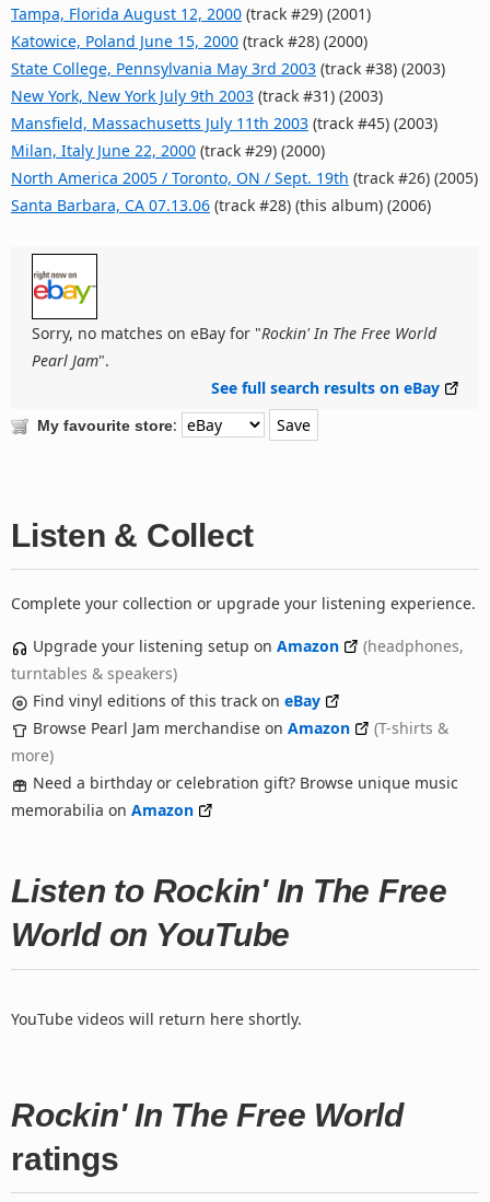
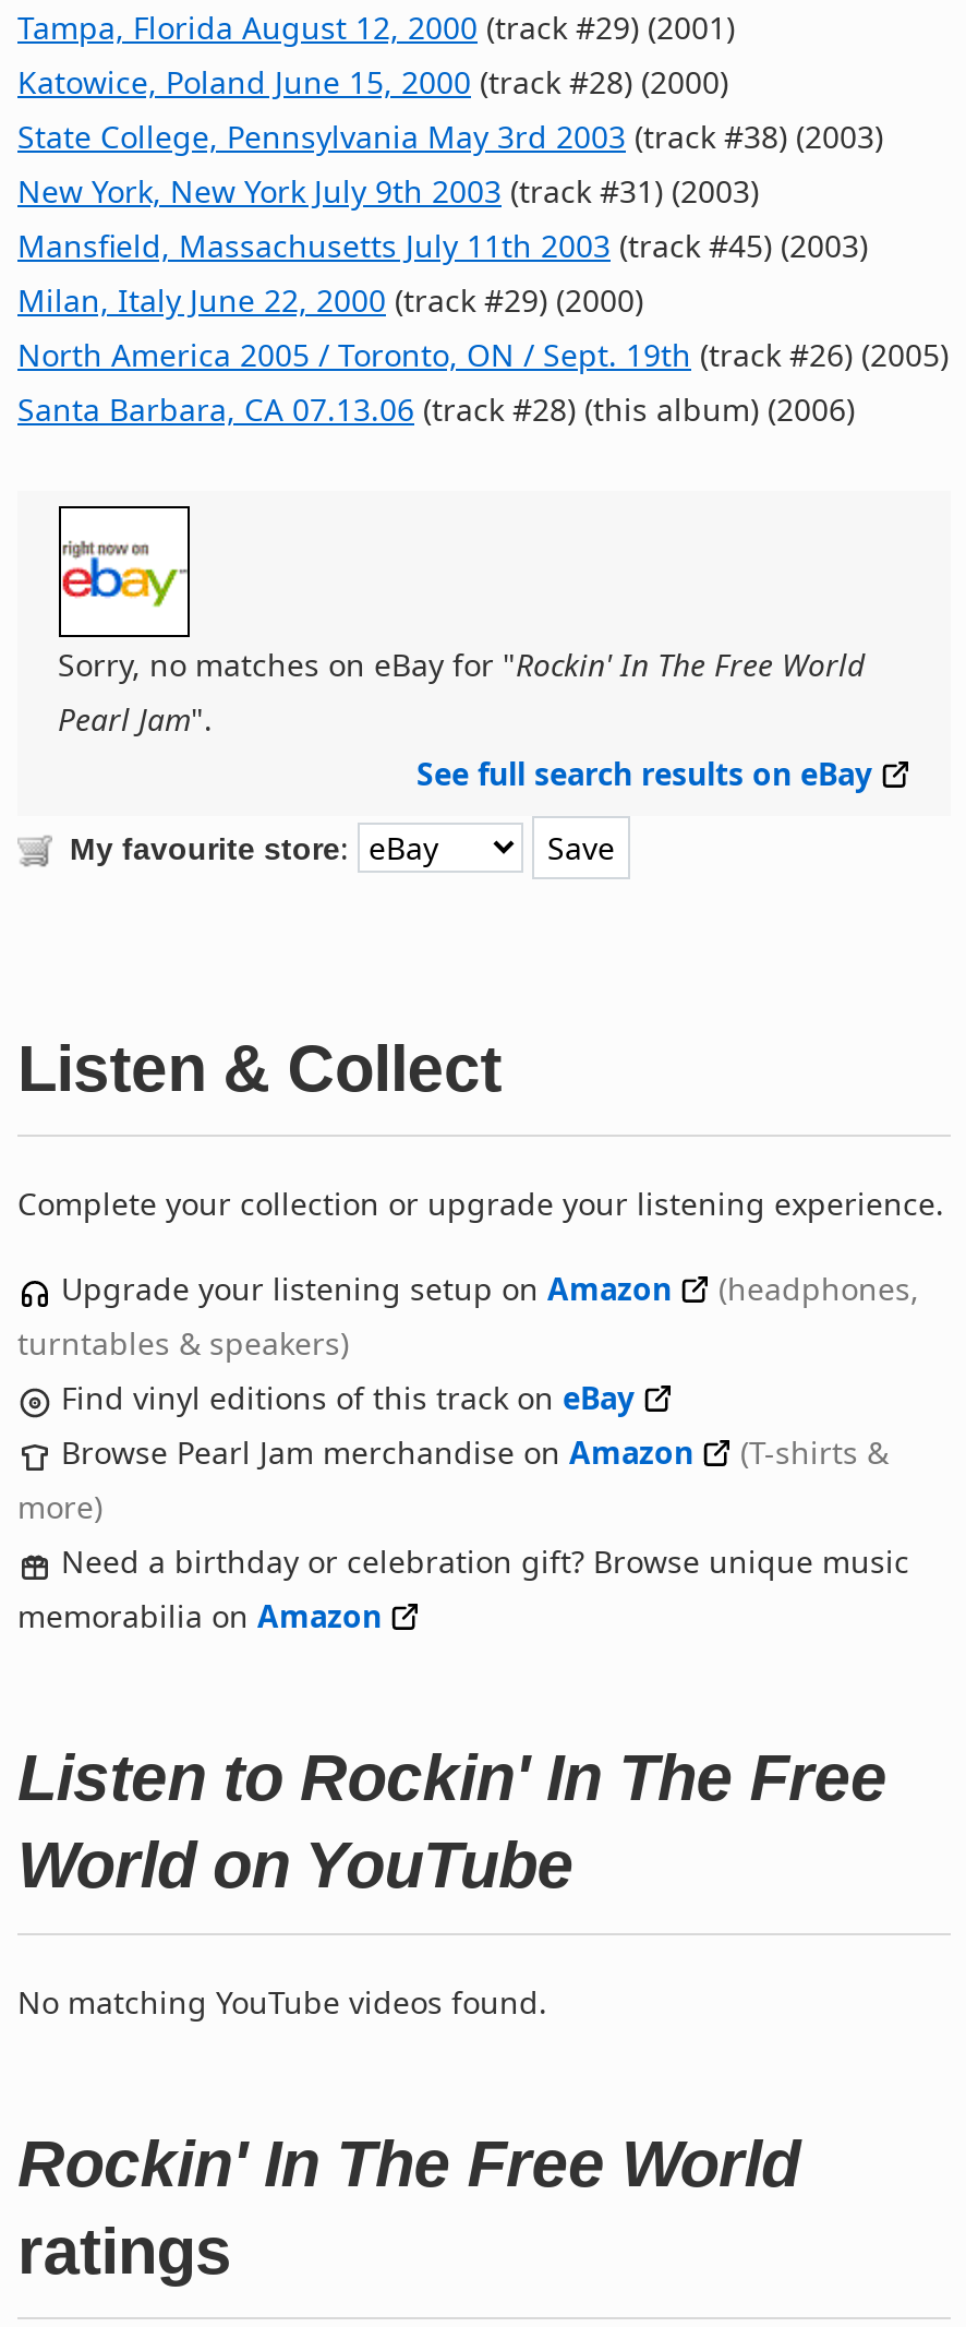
[11,1008,302,1029] YouTube videos will return here shortly. -> [17,1981,547,2022] No matching YouTube videos found.

